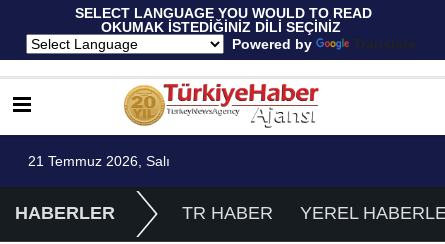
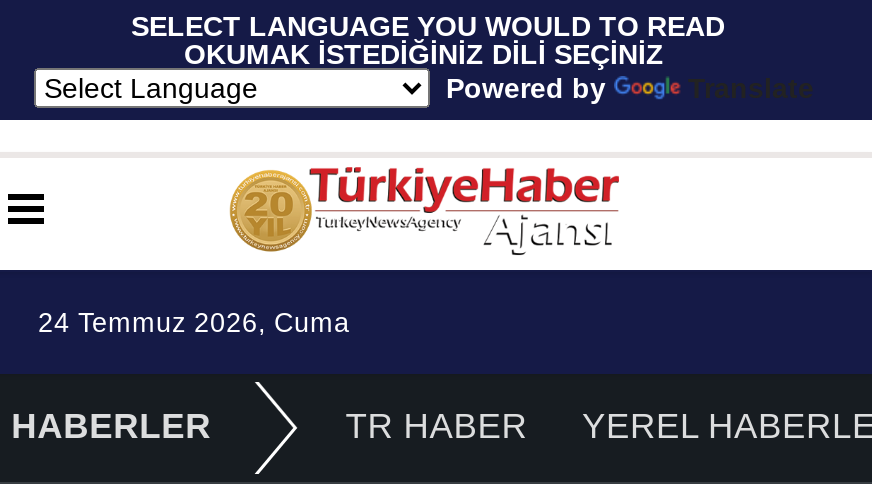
[28,154,170,169] 21 Temmuz 2026, Salı -> [38,308,350,338] 24 Temmuz 2026, Cuma

